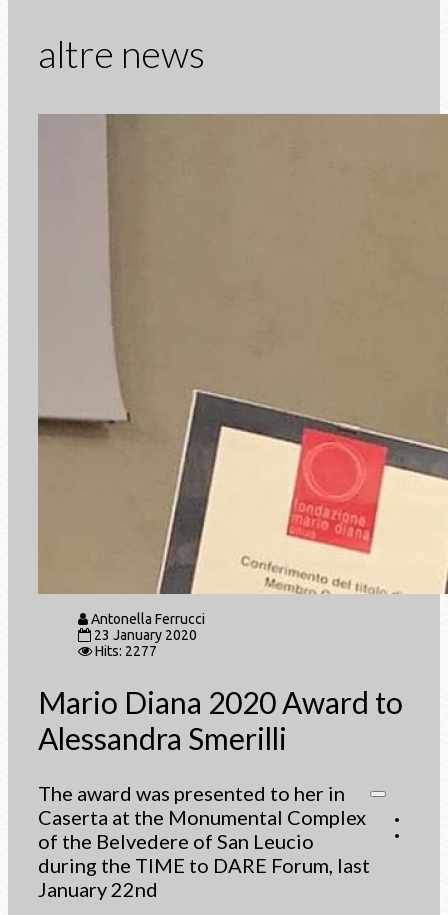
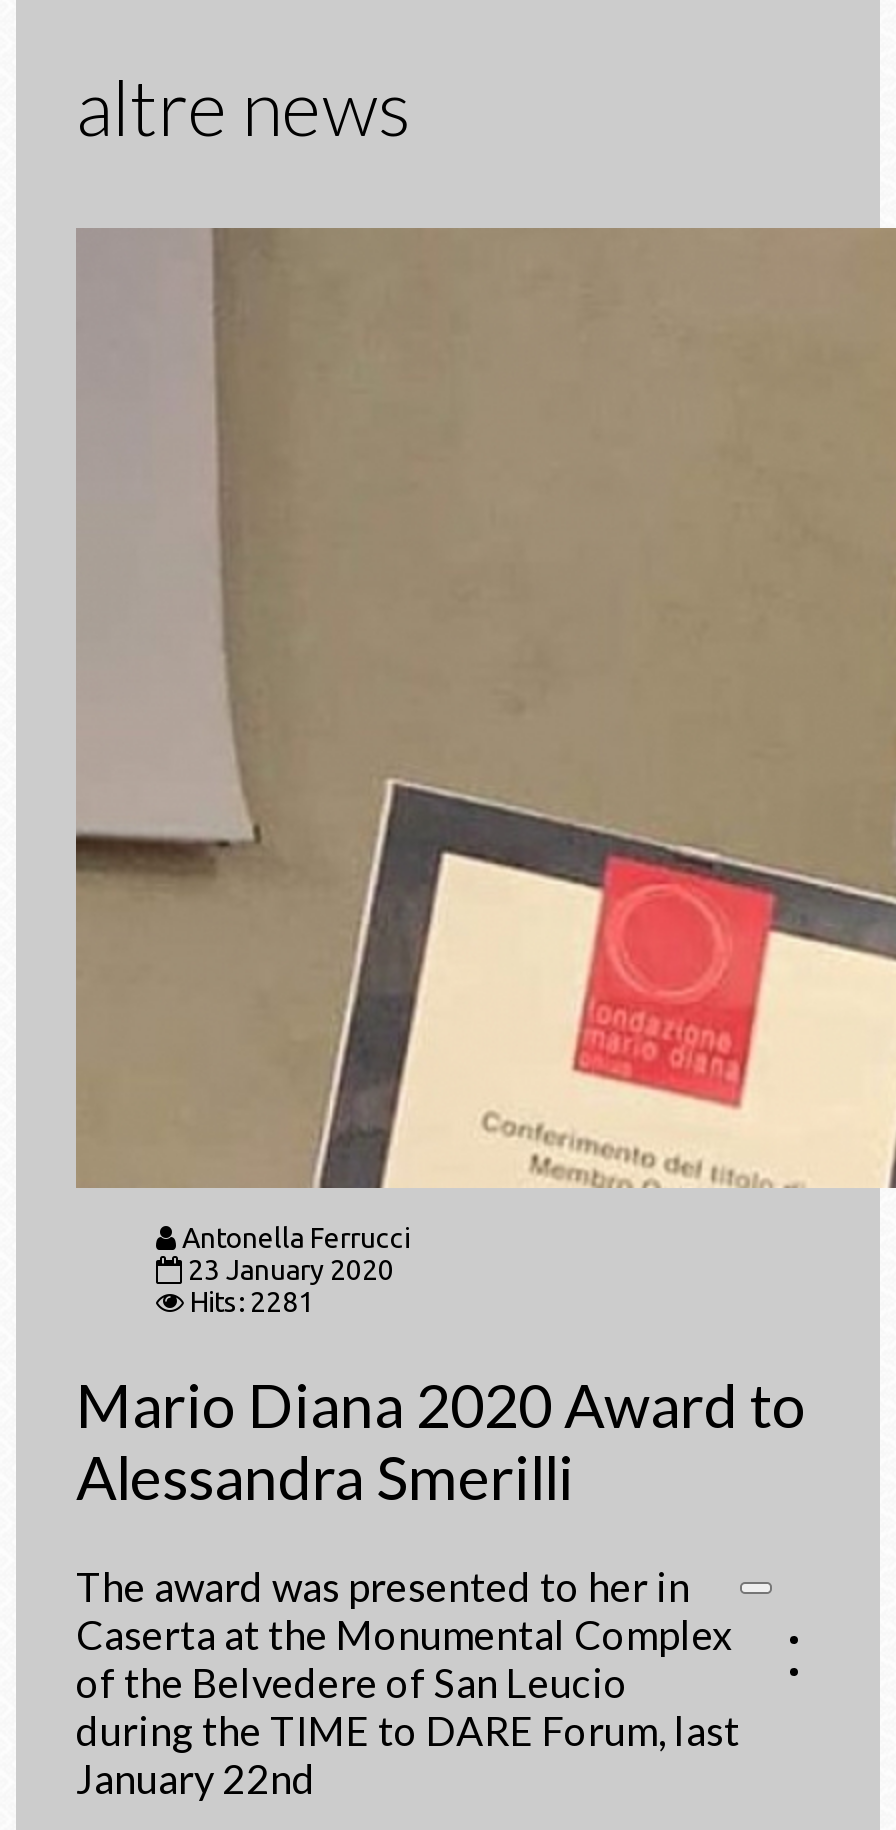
[95,643,157,659] Hits: 2277 -> [190,1286,314,1318] Hits: 2281

